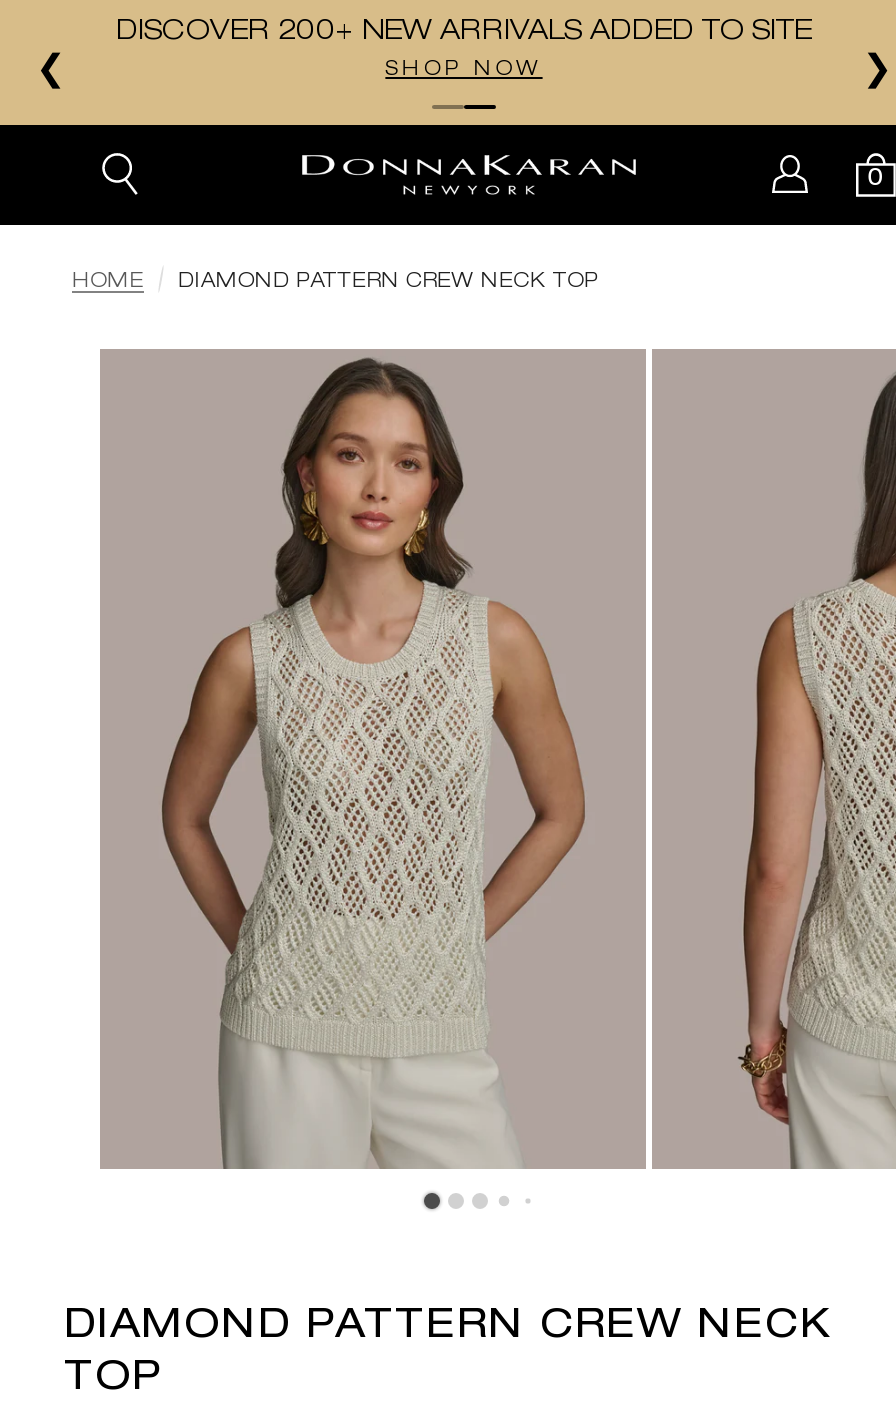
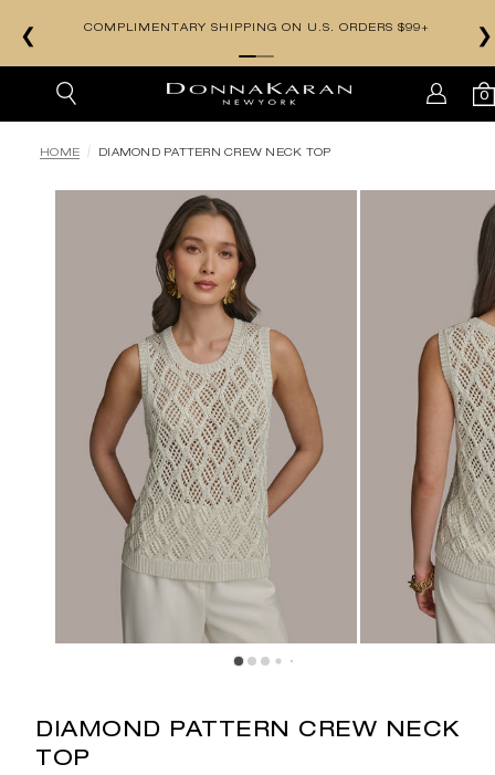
[116,13,812,79] DISCOVER 200+ NEW ARRIVALS ADDED TO SITE | SHOP NOW -> [83,19,429,33] COMPLIMENTARY SHIPPING ON U.S. ORDERS $99+

